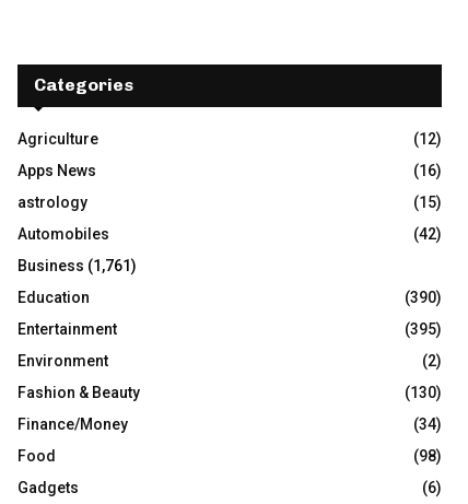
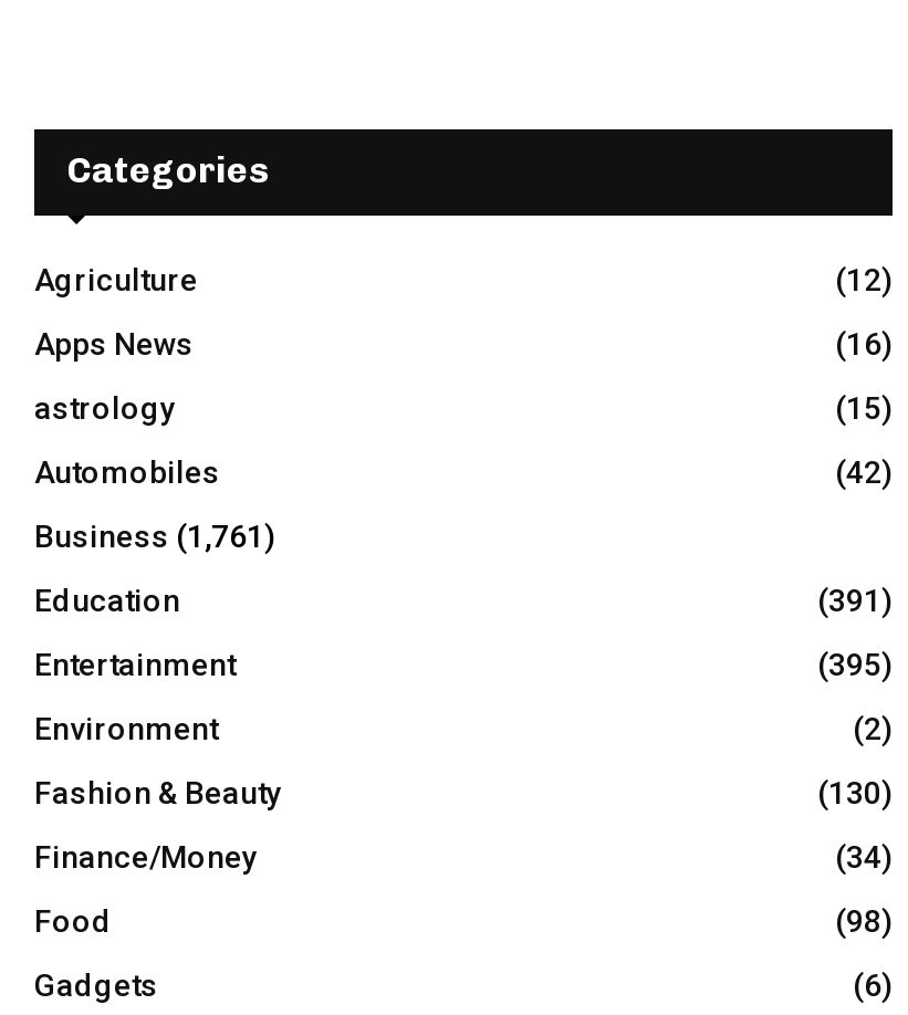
[405,288,442,306] (390) -> [817,583,893,619] (391)

